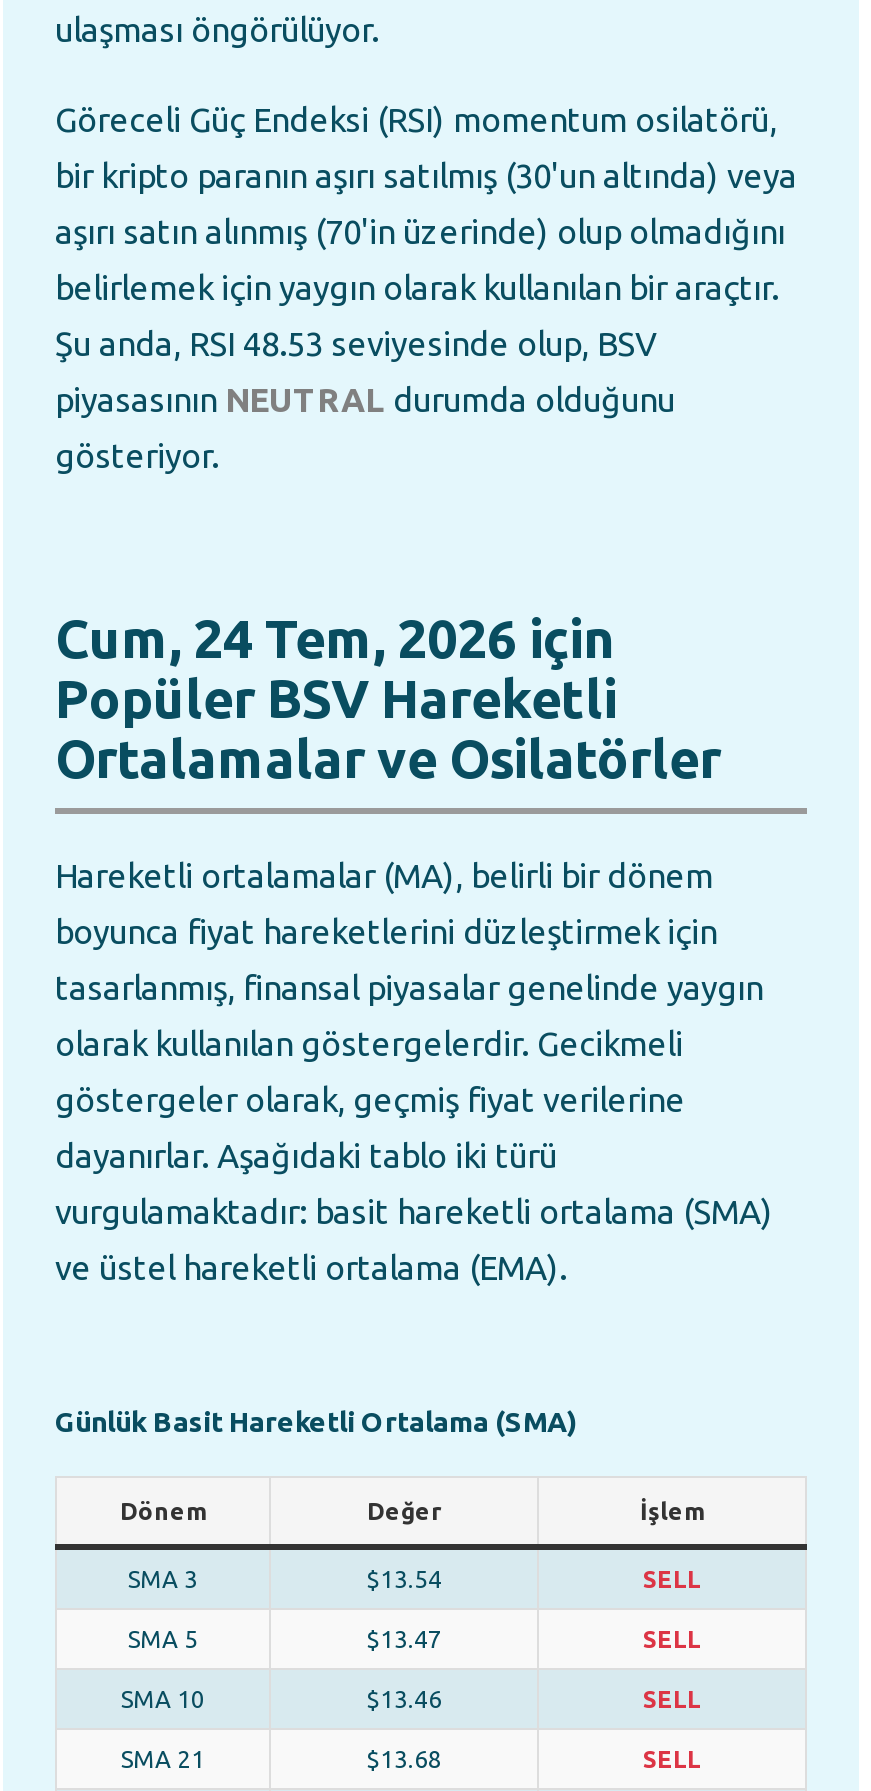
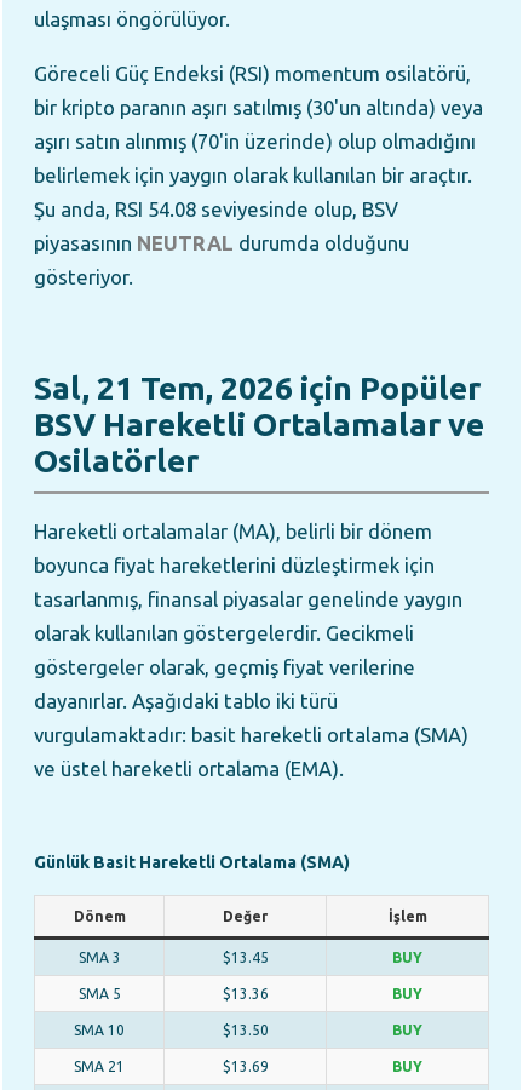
[55,324,657,362] Şu anda, RSI 48.53 seviyesinde olup, BSV -> [34,197,398,220] Şu anda, RSI 54.08 seviyesinde olup, BSV
[55,608,721,788] Cum, 24 Tem, 2026 için | Popüler BSV Hareketli | Ortalamalar ve Osilatörler -> [34,369,484,478] Sal, 21 Tem, 2026 için Popüler | BSV Hareketli Ortalamalar ve | Osilatörler
[366,1565,701,1591] $13.54 | SELL -> [222,949,422,965] $13.45 | BUY
[366,1625,701,1651] $13.47 | SELL -> [222,985,422,1001] $13.36 | BUY
[366,1685,701,1711] $13.46 | SELL -> [222,1022,422,1038] $13.50 | BUY
[366,1745,701,1771] $13.68 | SELL -> [222,1058,422,1074] $13.69 | BUY

